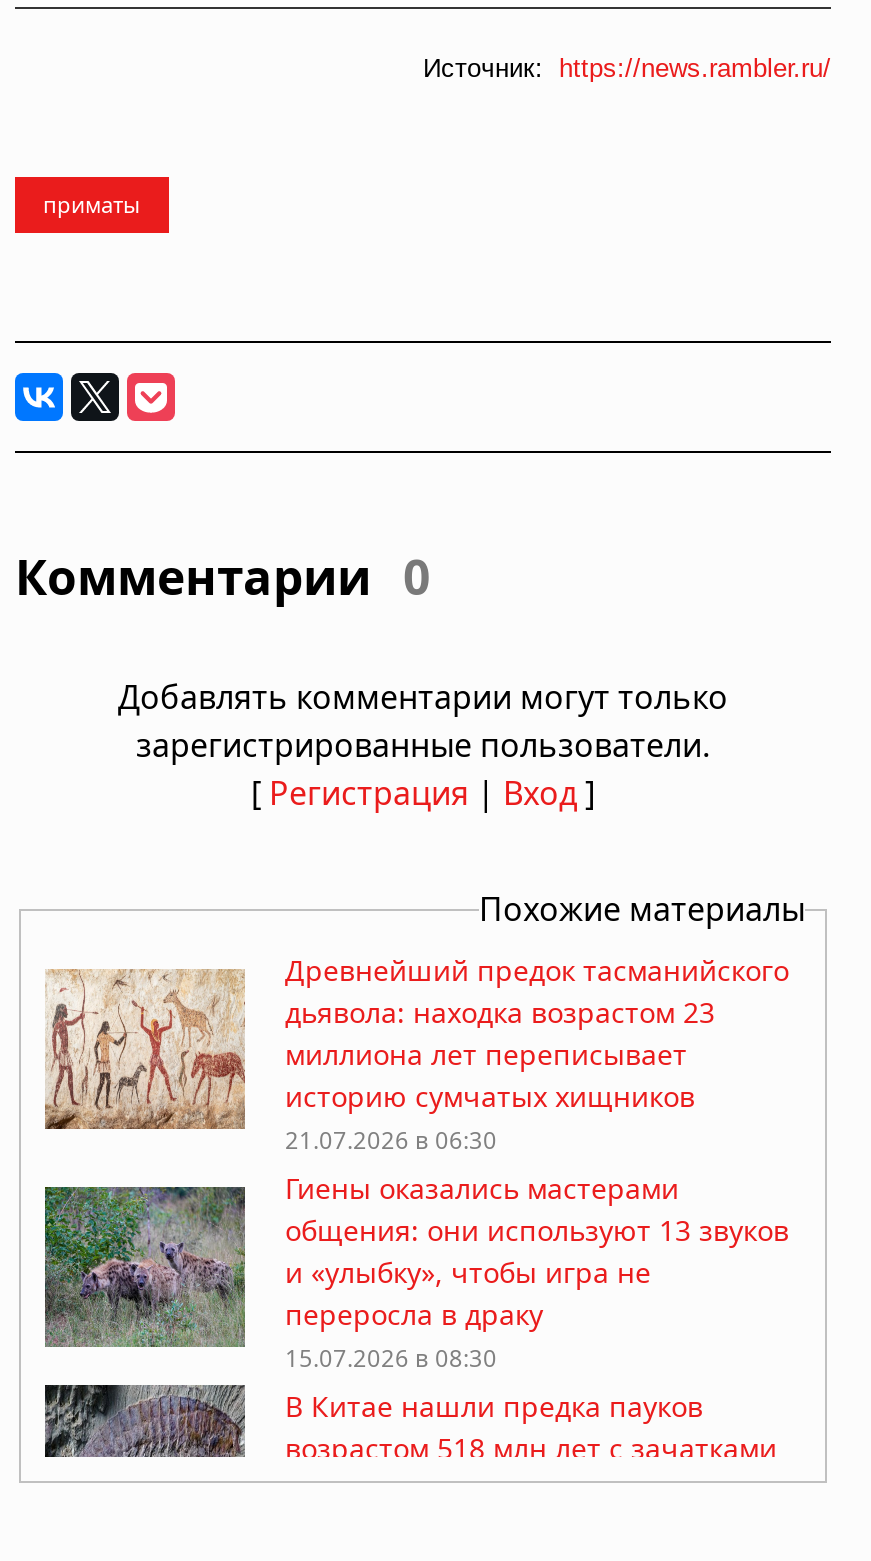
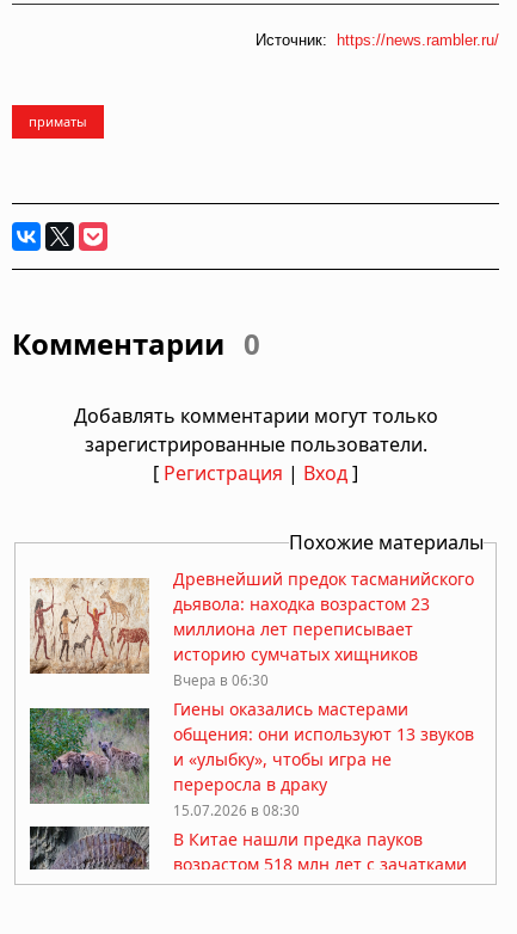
[285,1124,497,1154] 21.07.2026 в 06:30 -> [173,671,269,689] Вчера в 06:30

